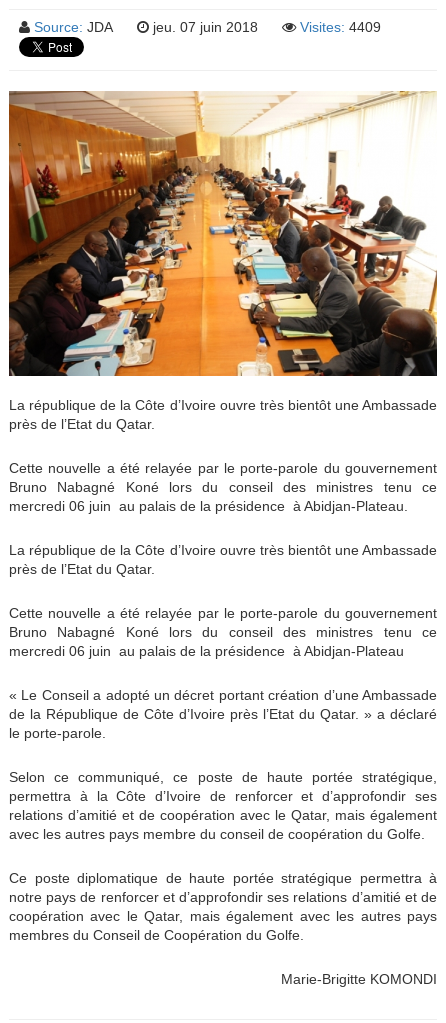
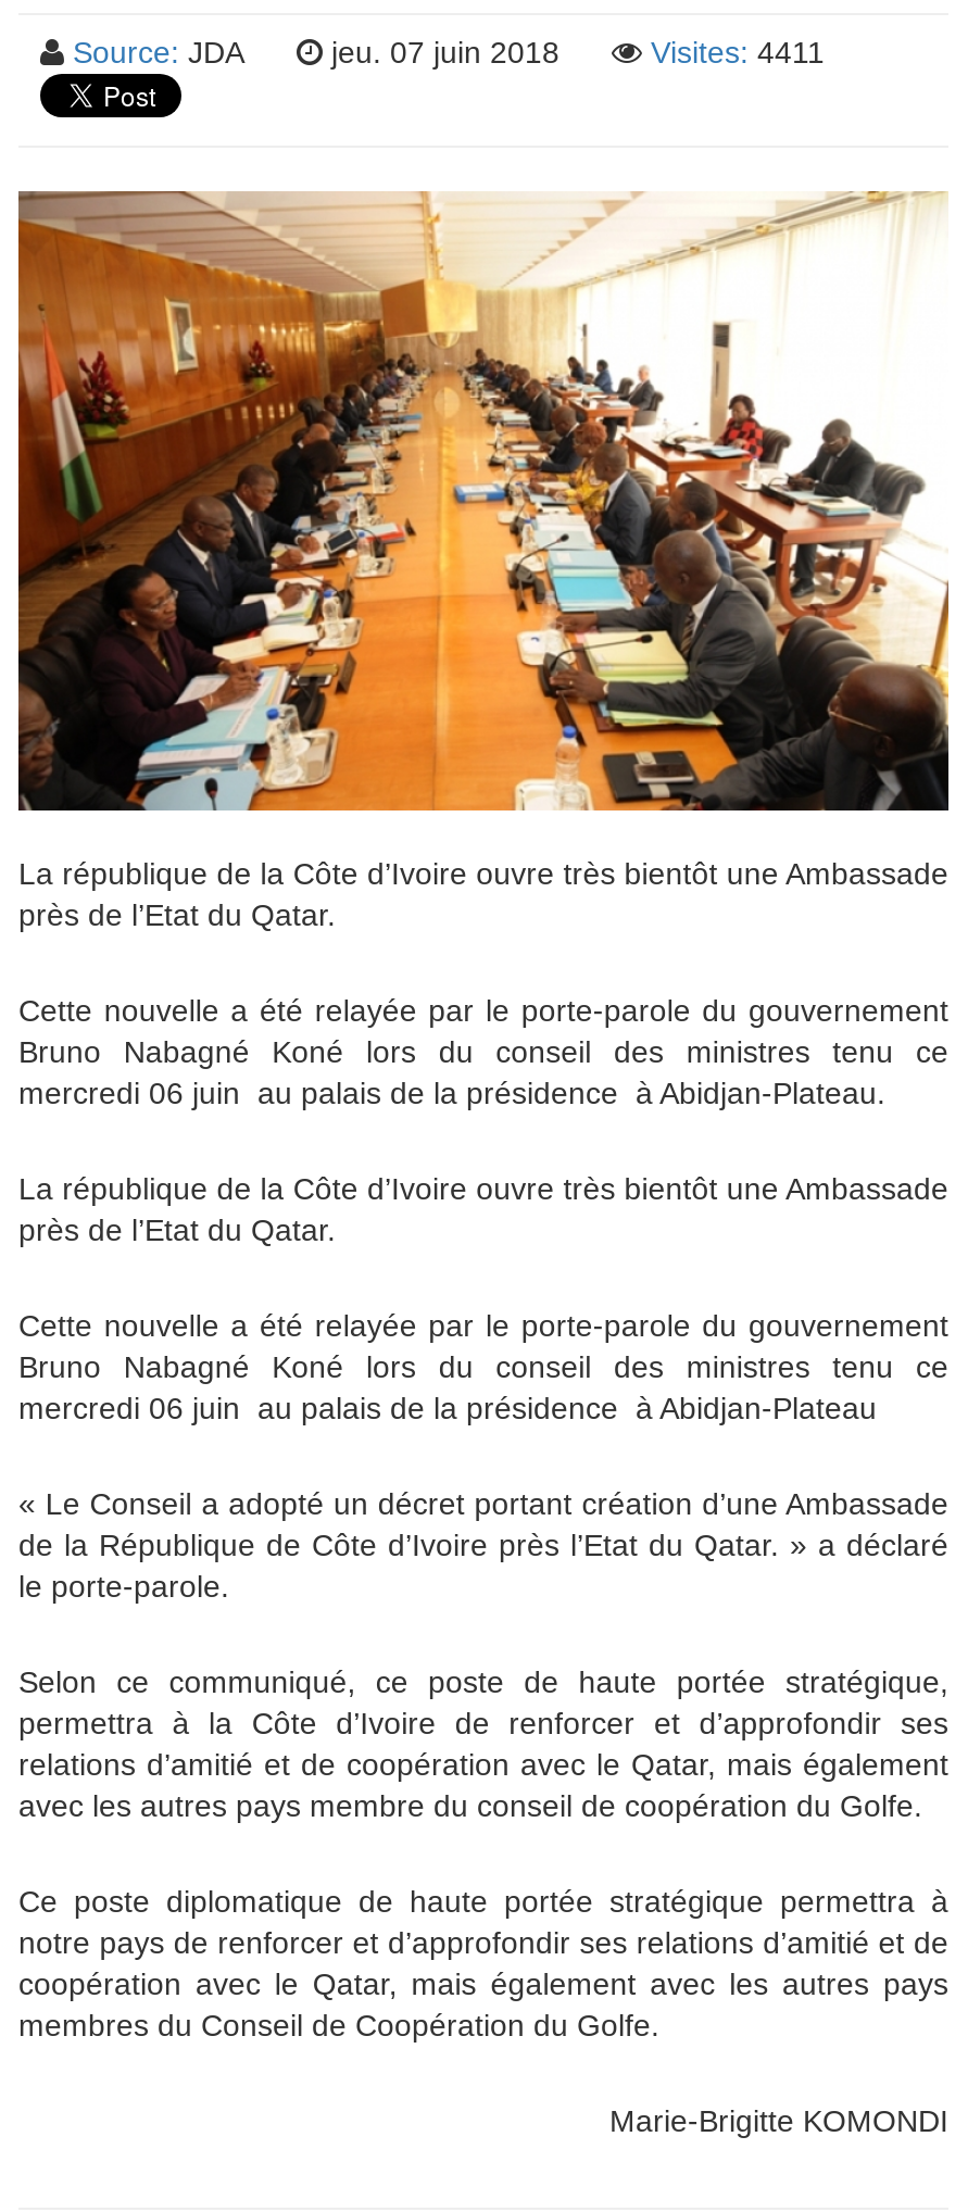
[300,19,381,35] Visites: 4409 -> [651,35,825,70] Visites: 4411

